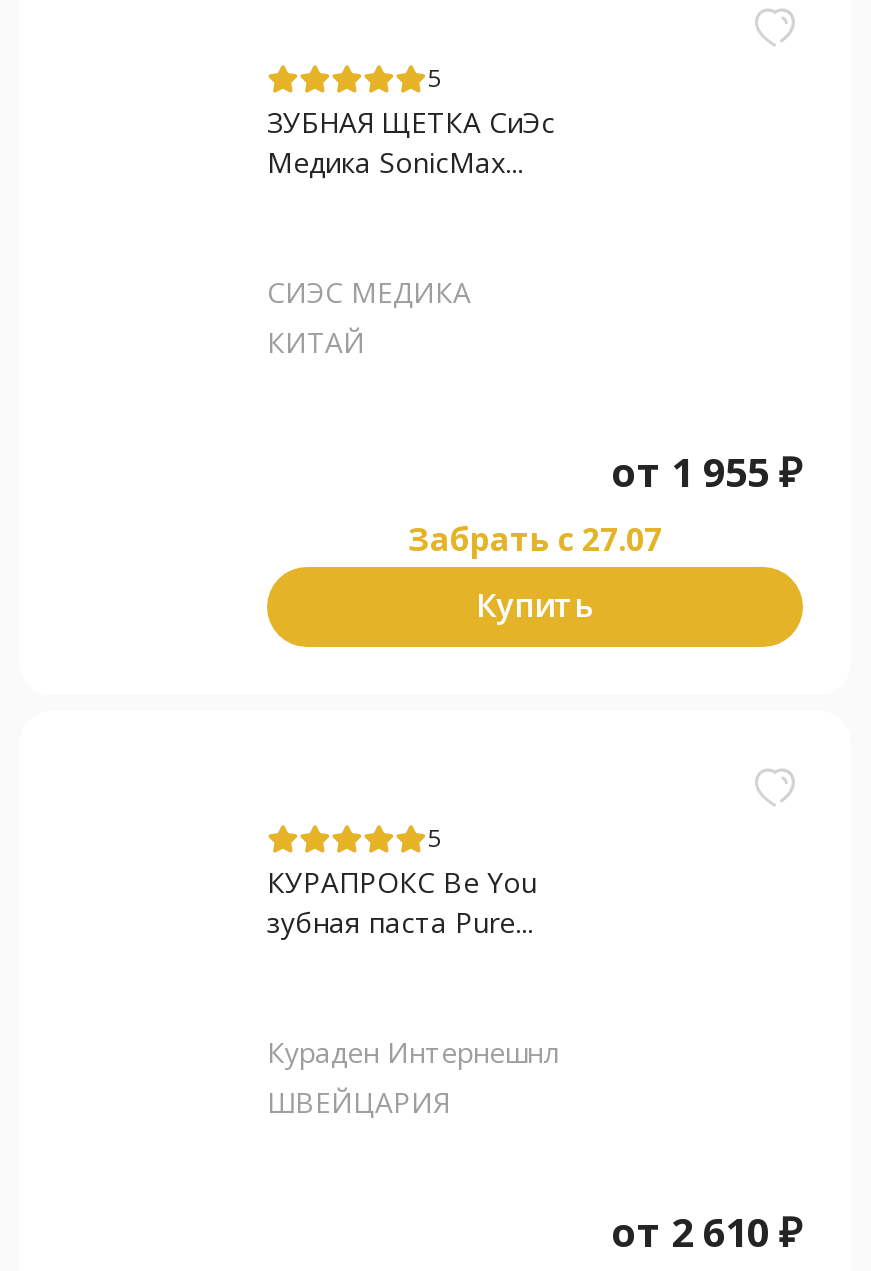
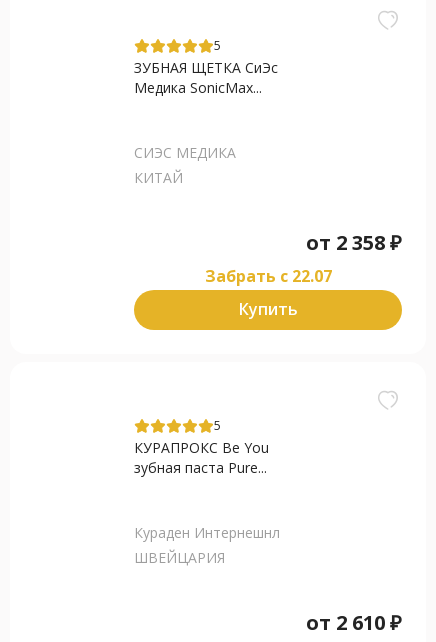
[611,445,803,499] от 1 955 ₽ -> [306,229,402,256] от 2 358 ₽
[408,517,662,561] Забрать c 27.07 -> [204,265,331,287] Забрать c 22.07

